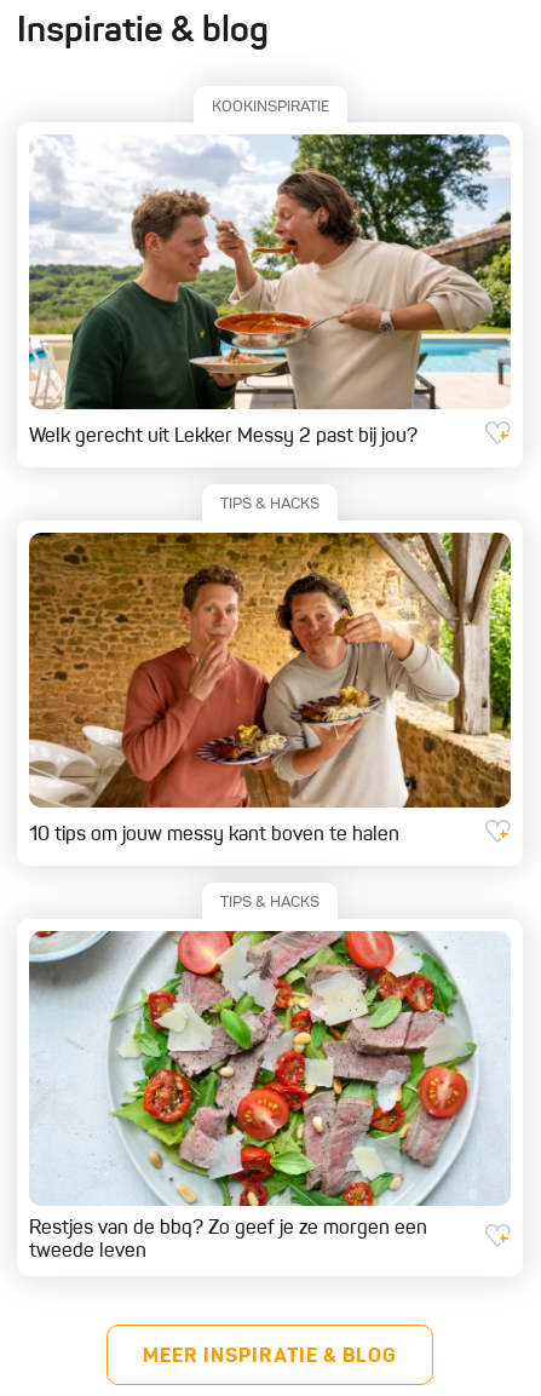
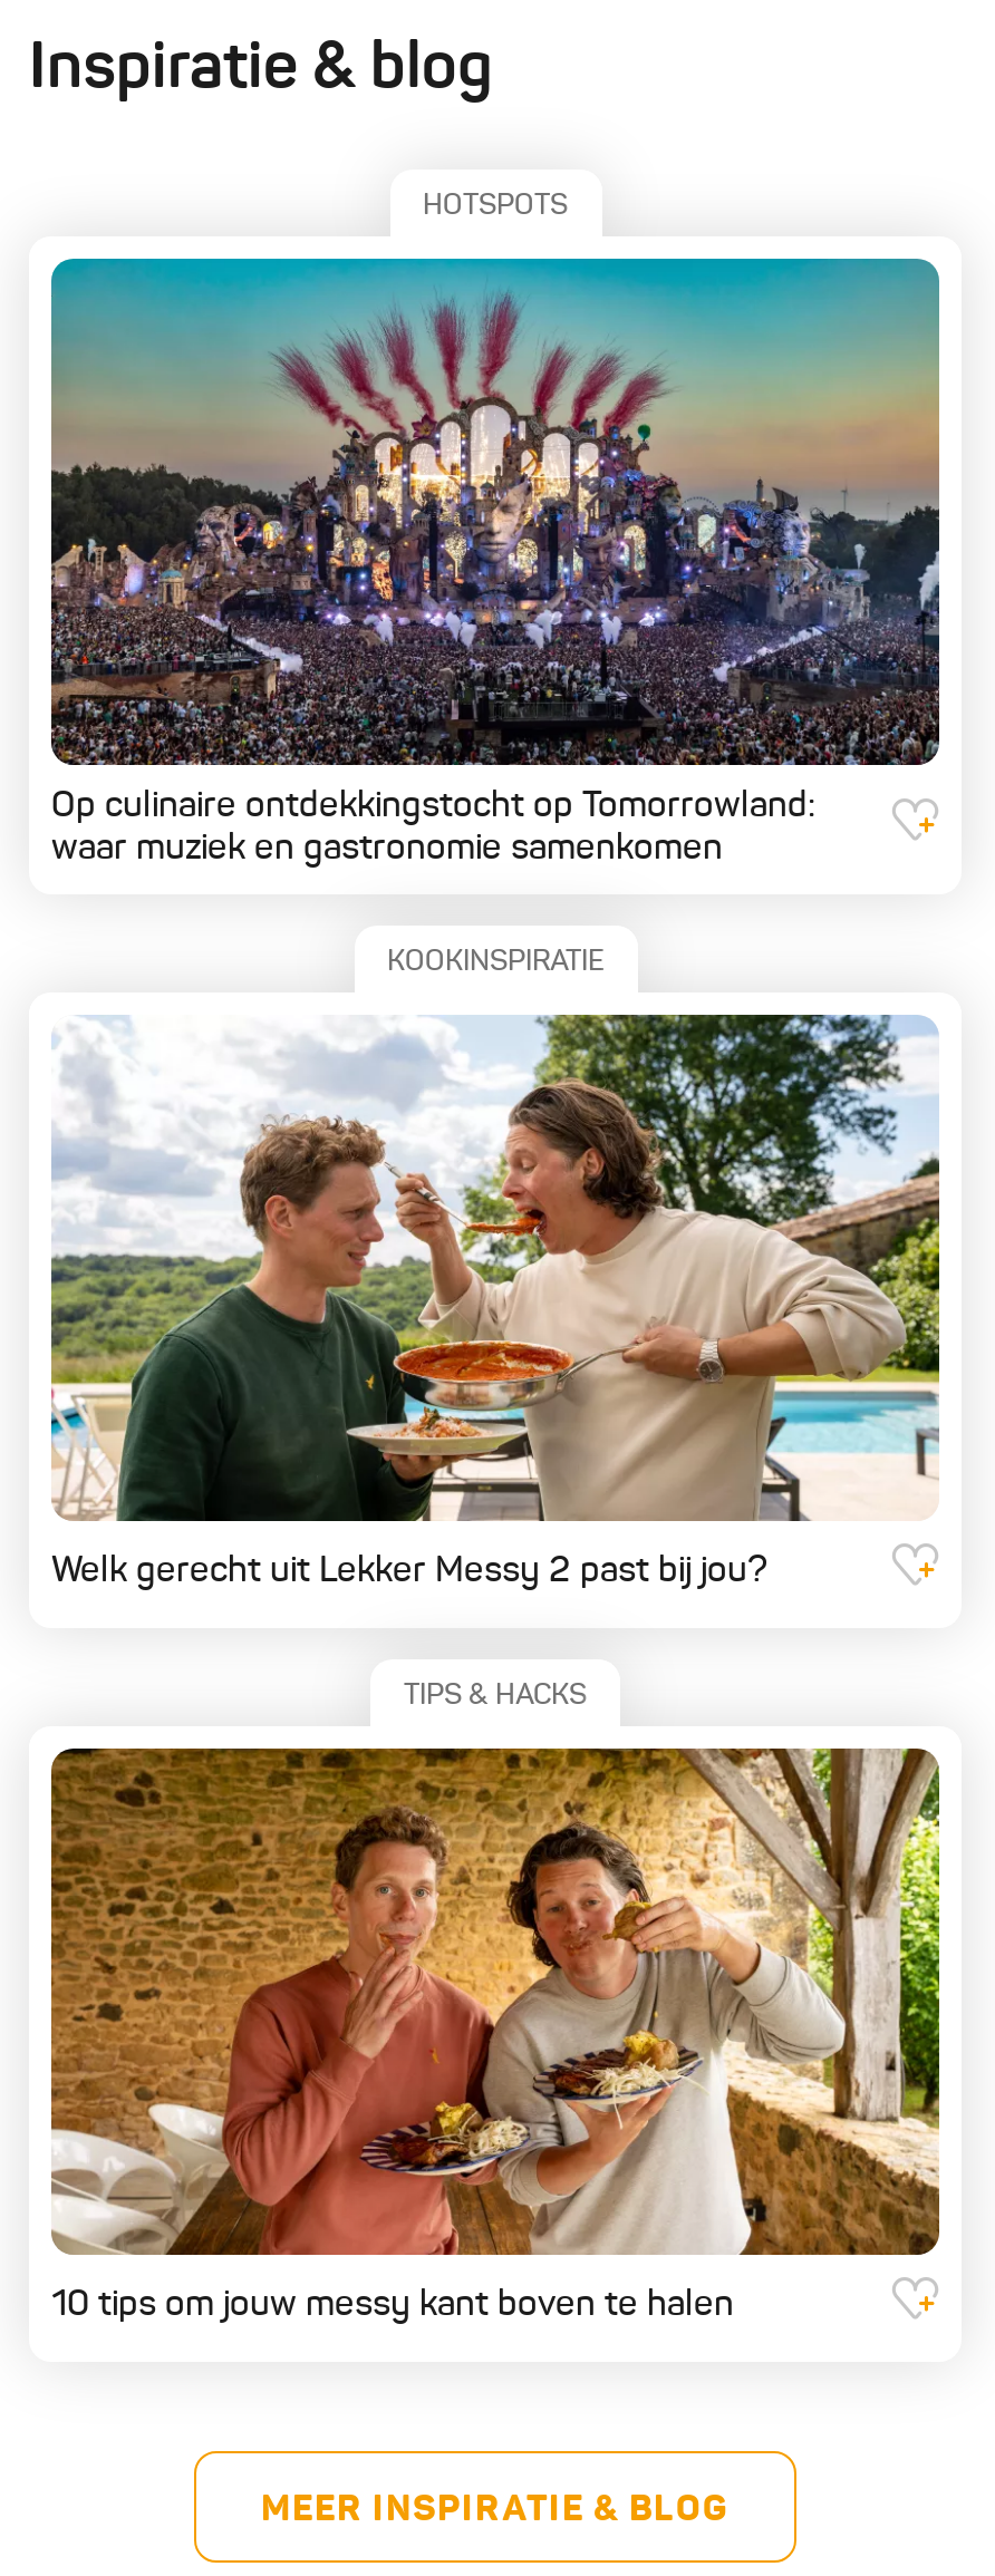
none -> [49,256,941,867] [image] | Op culinaire ontdekkingstocht op Tomorrowland: | waar muziek en gastronomie samenkomen
none -> [423,193,568,222] HOTSPOTS
moved [27,99,513,845] -> [47,949,944,2324]: [image] | KOOKINSPIRATIE | Welk gerecht uit Lekker Messy 2 past bij jou? | TIPS & HACKS | 10 tips om jouw messy kant boven te halen
[220,895,320,911] TIPS & HACKS -> none
[28,930,511,1261] [image] | Restjes van de bbq? Zo geef je ze morgen een | tweede leven -> none

